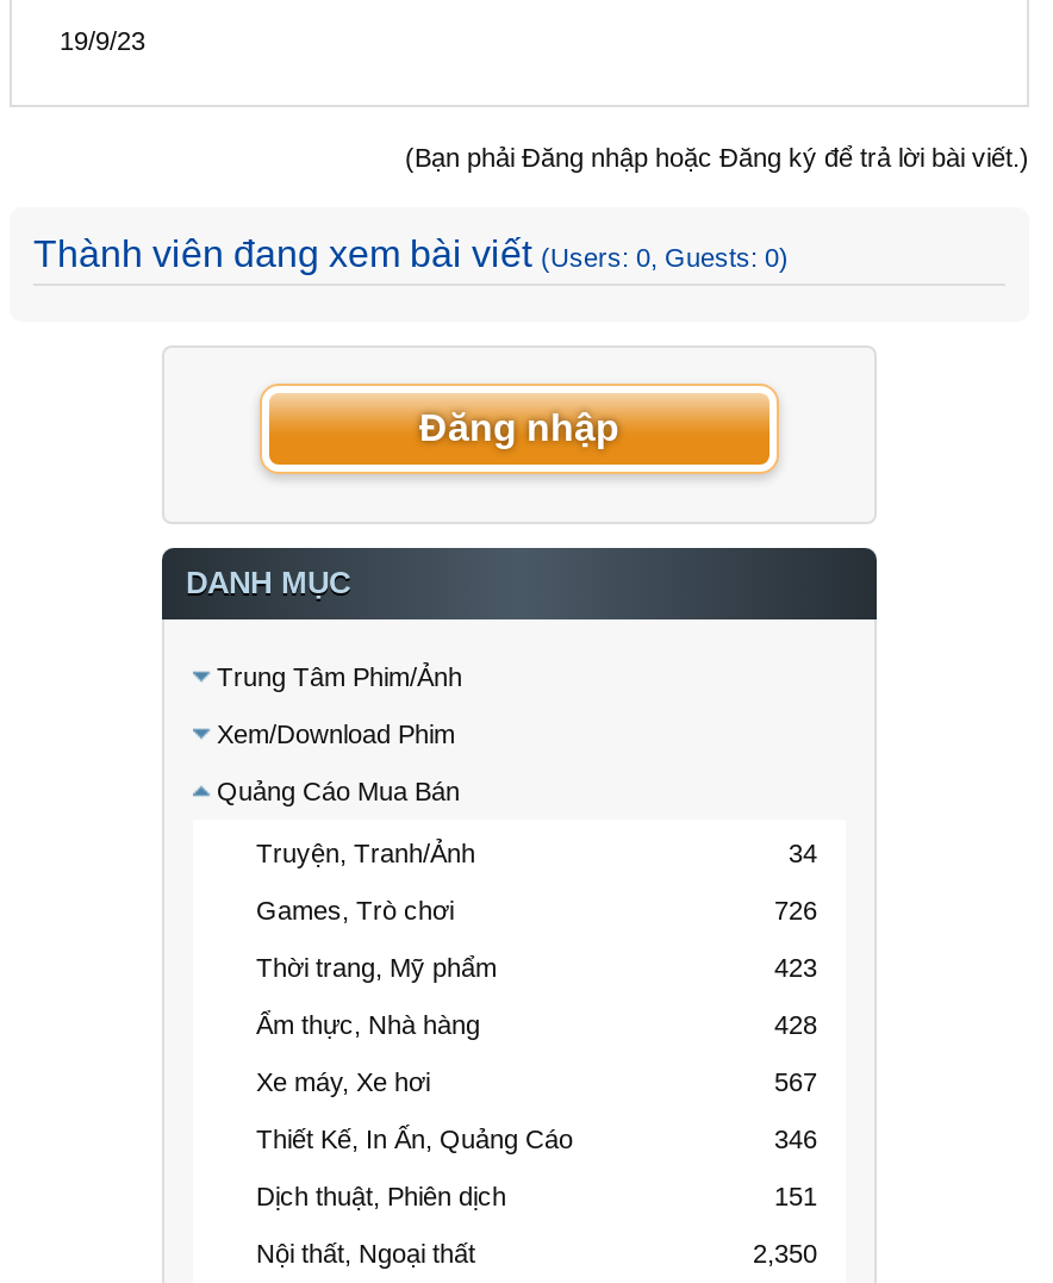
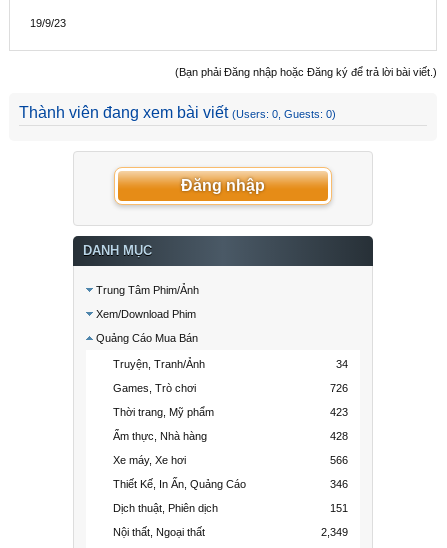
[774,1068,817,1096] 567 -> [330,454,348,466] 566
[753,1239,817,1268] 2,350 -> [321,526,348,538] 2,349

